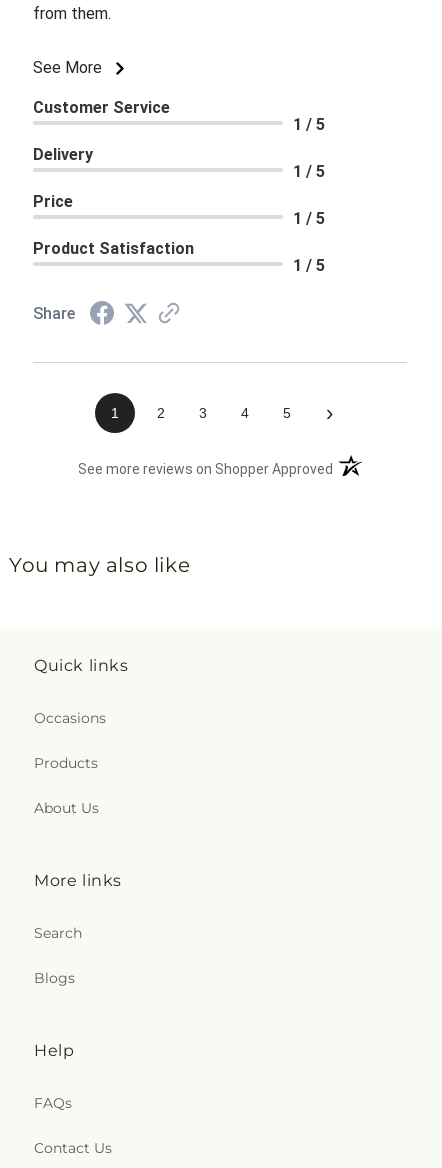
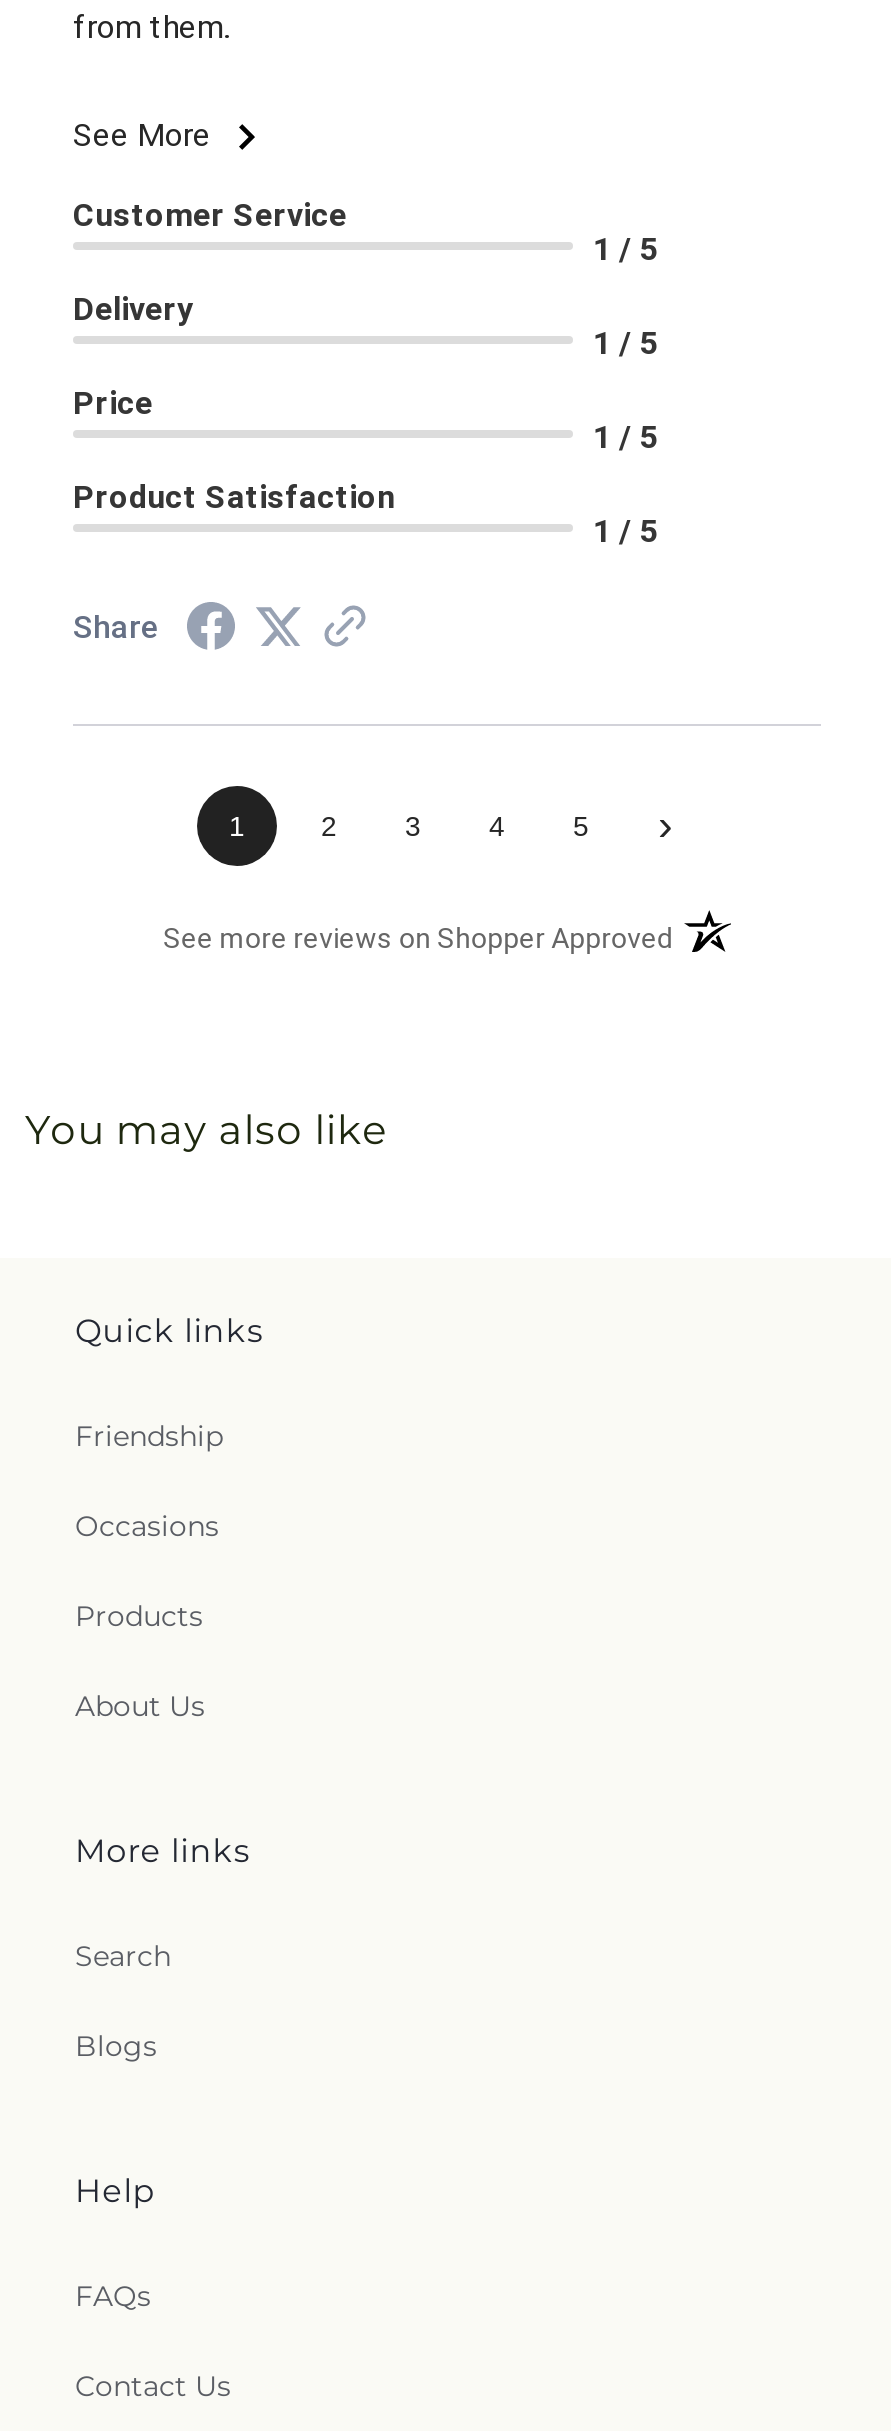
none -> [75,1418,223,1454] Friendship

